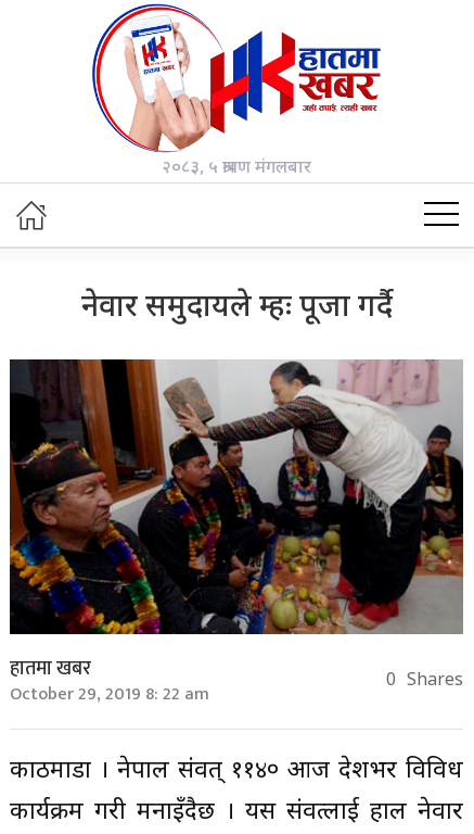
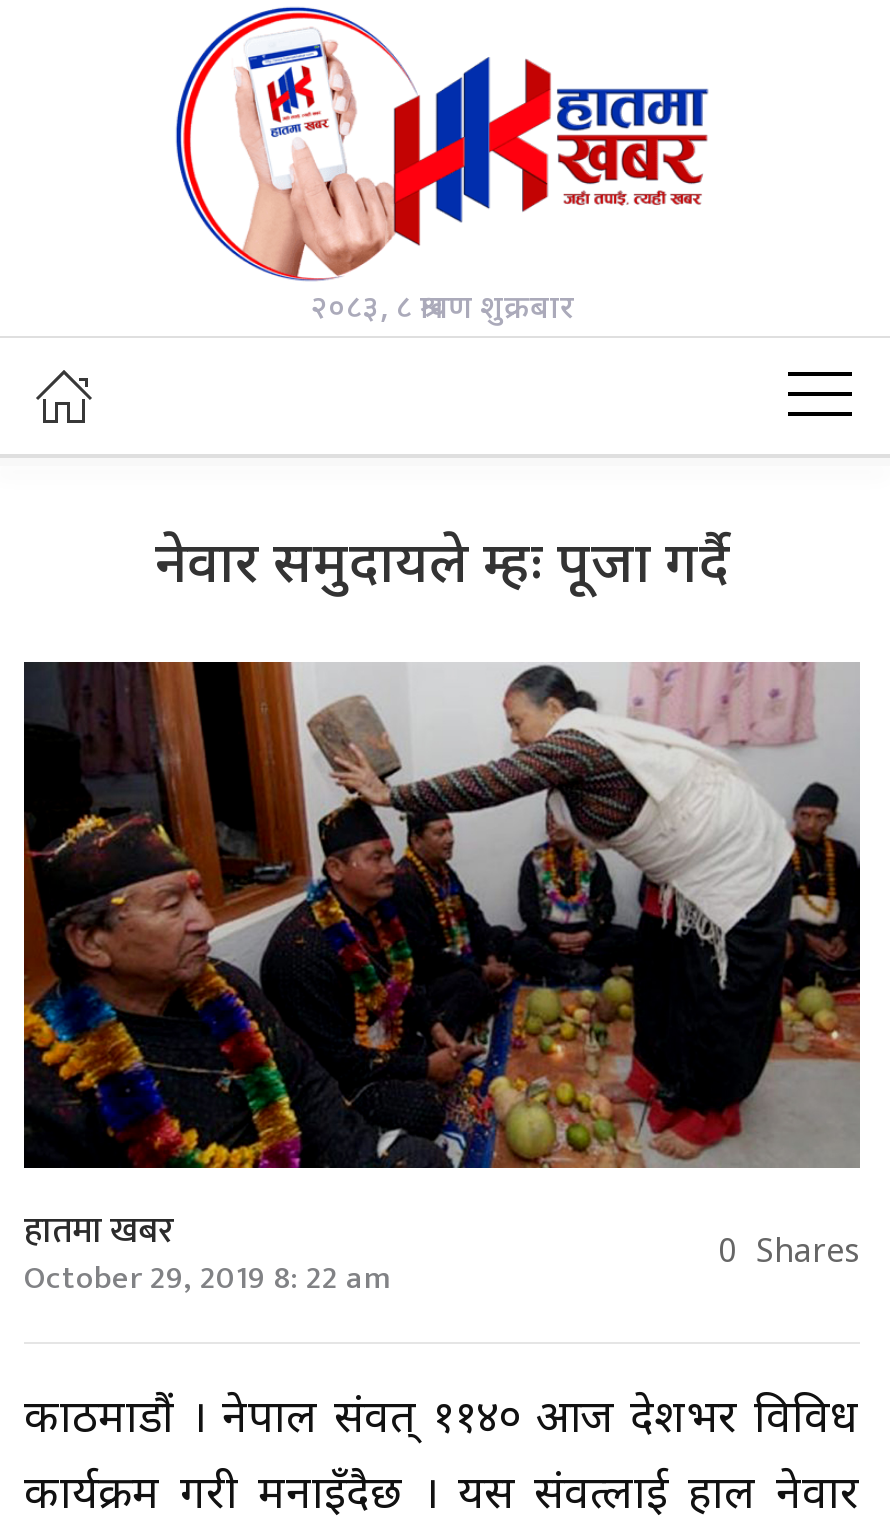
[162,157,311,180] २०८३, ५ श्रावण मंगलबार -> [310,290,574,332] २०८३, ८ श्रावण शुक्रबार

